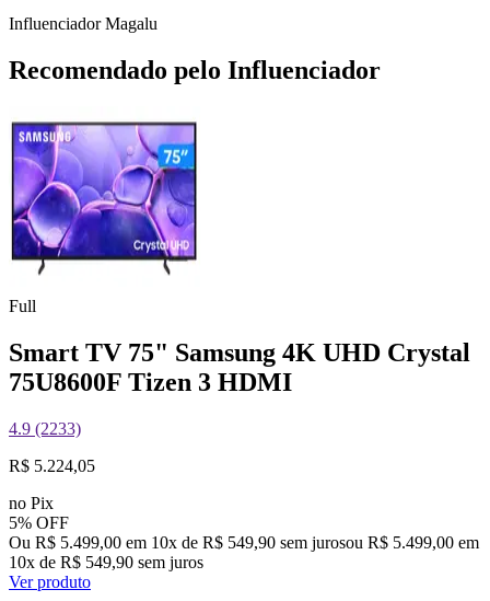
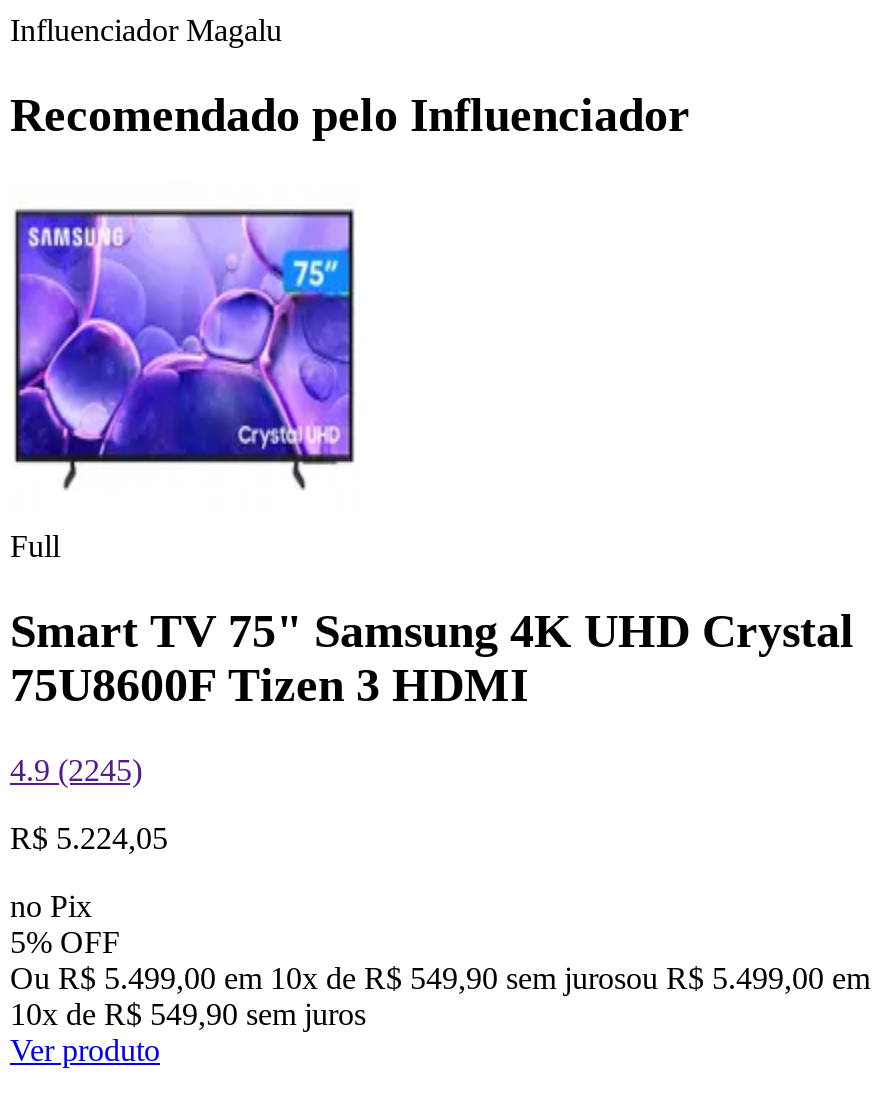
[9,420,81,438] 4.9 (2233) -> [10,754,142,788] 4.9 (2245)

